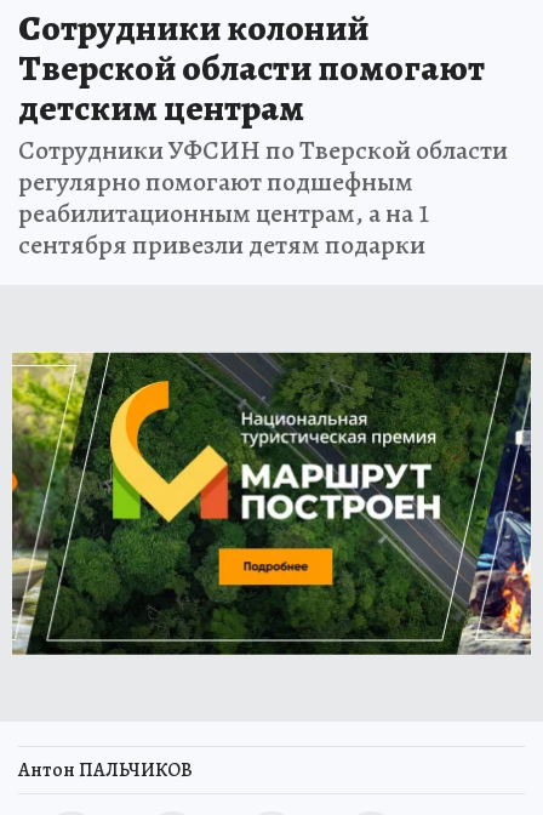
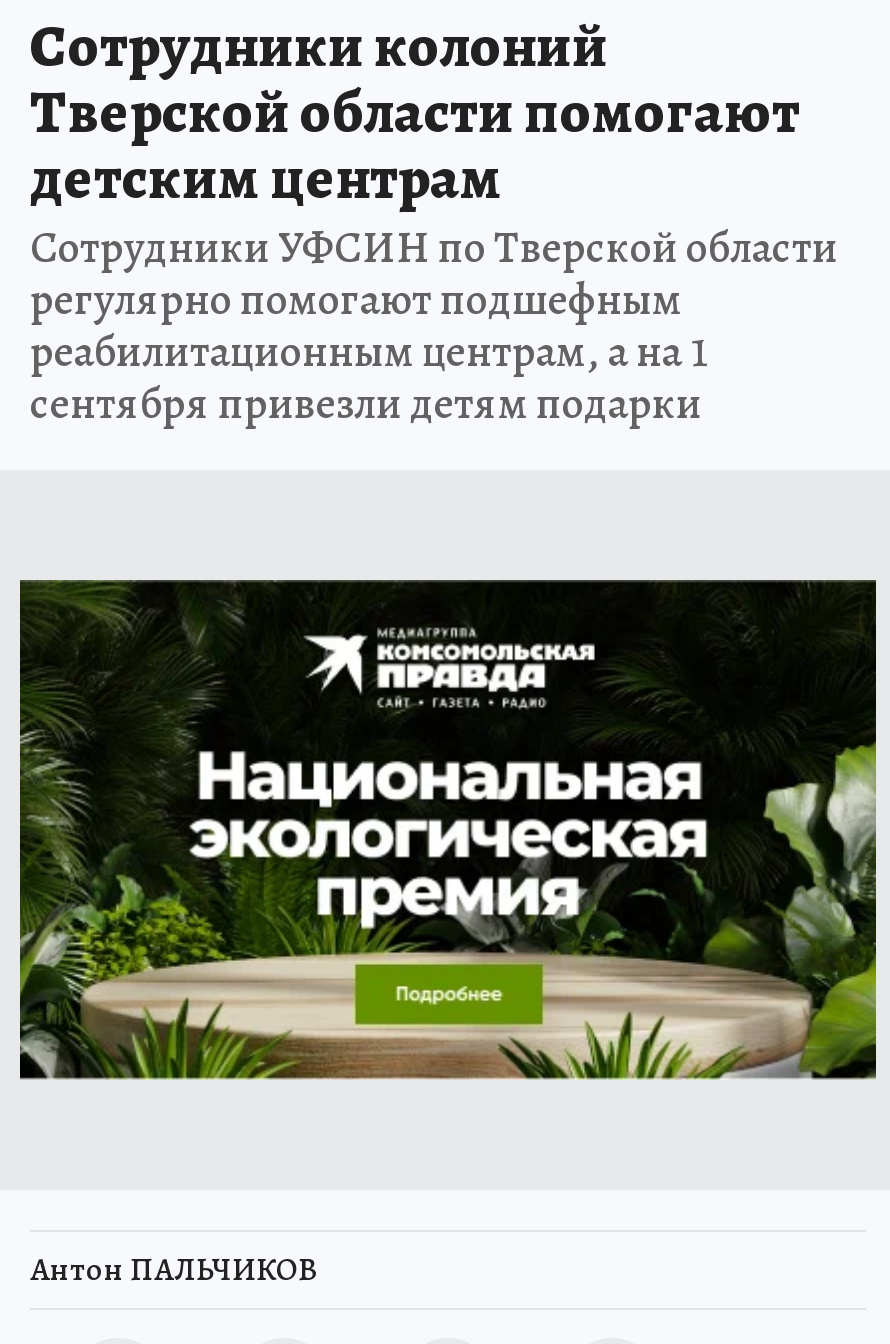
[11,352,532,656] [image] -> [18,578,878,1080] [image]

